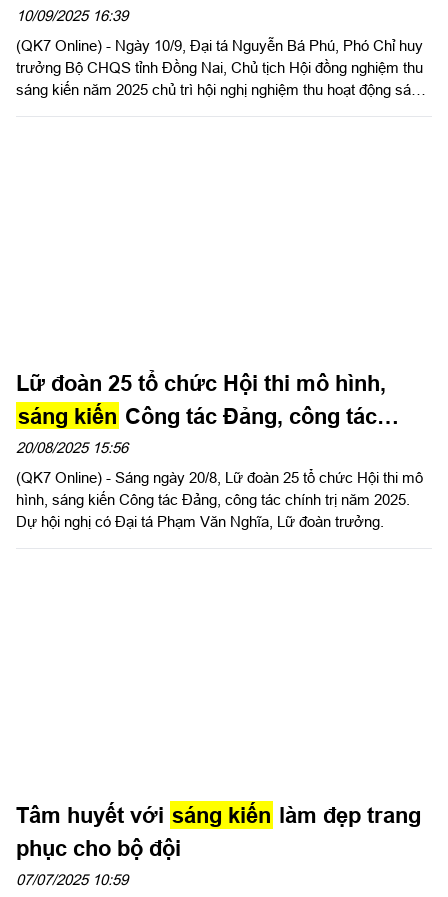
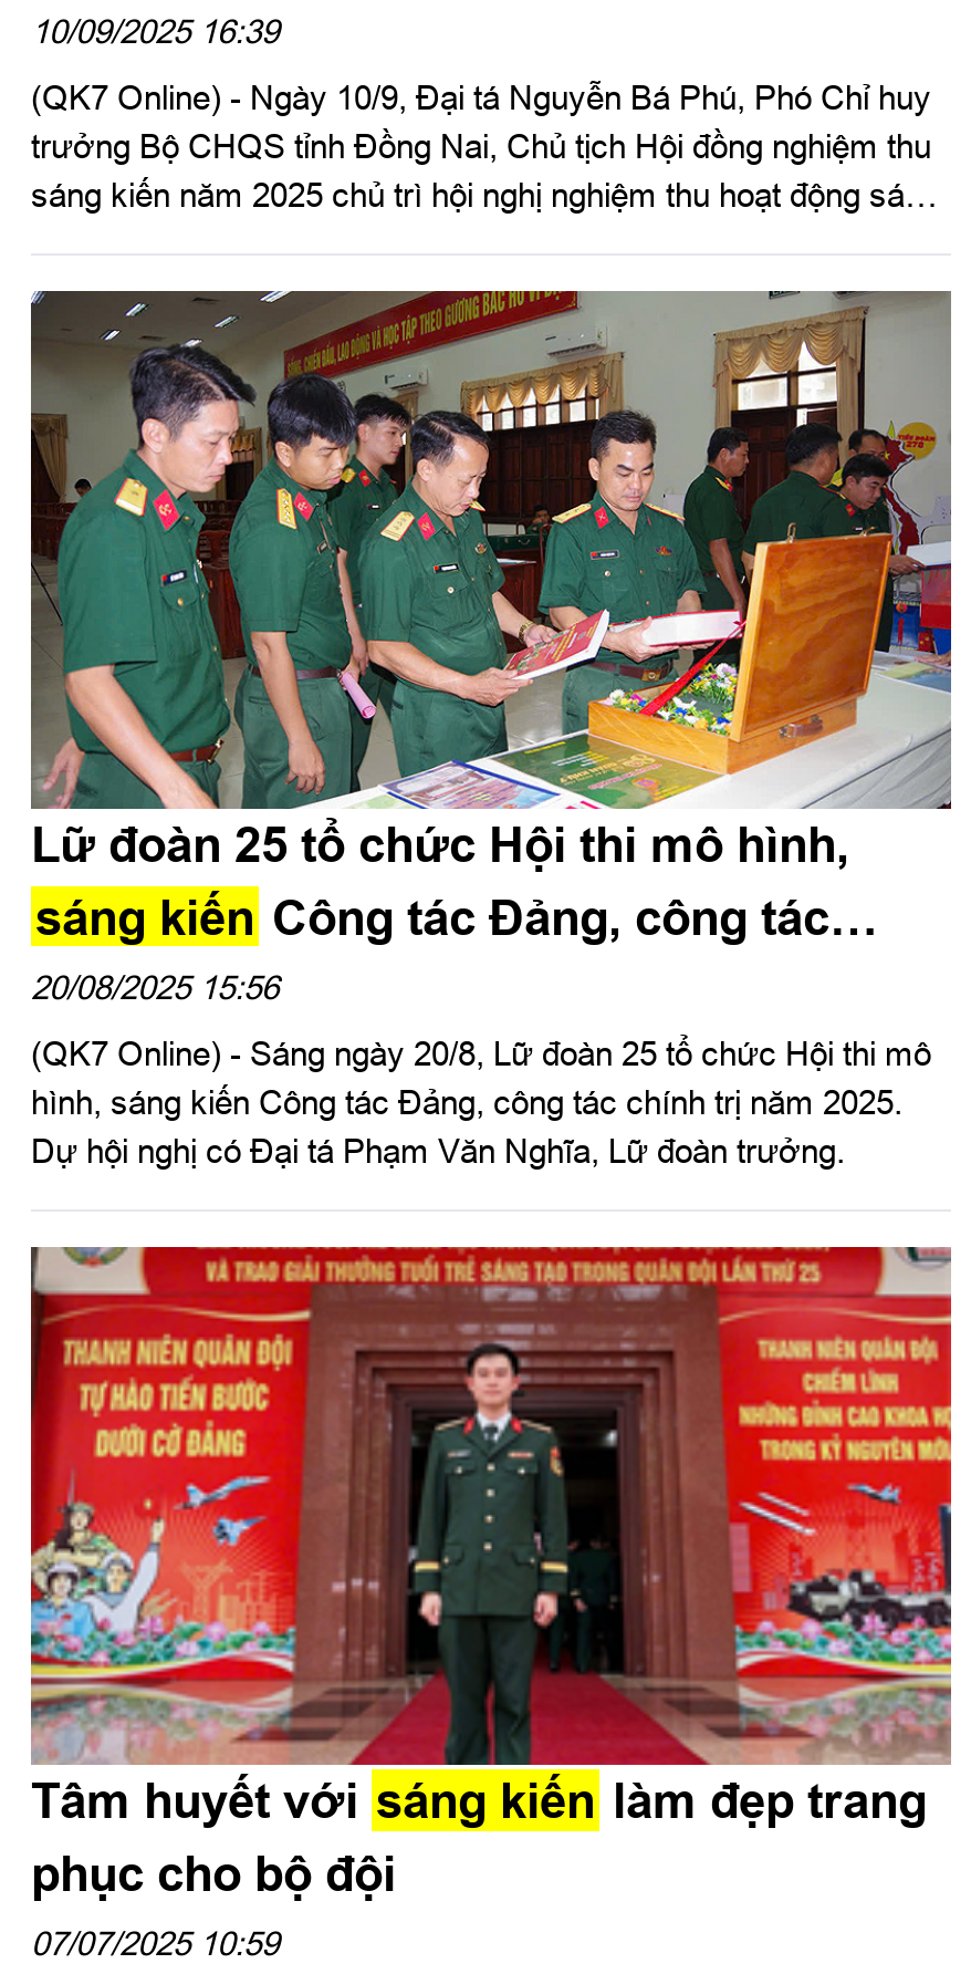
none -> [29,289,953,811] [image]
none -> [29,1245,953,1767] [image]

